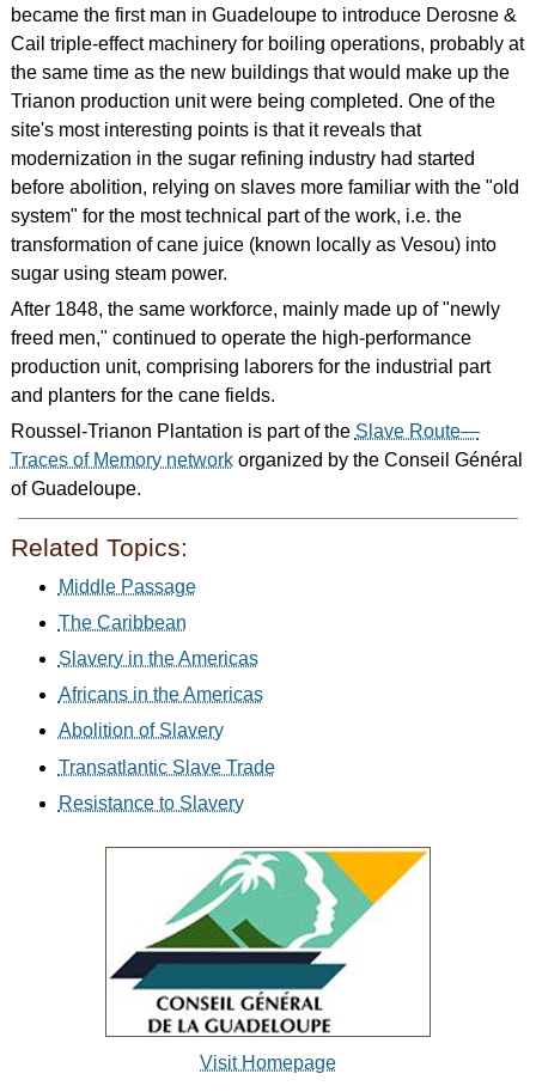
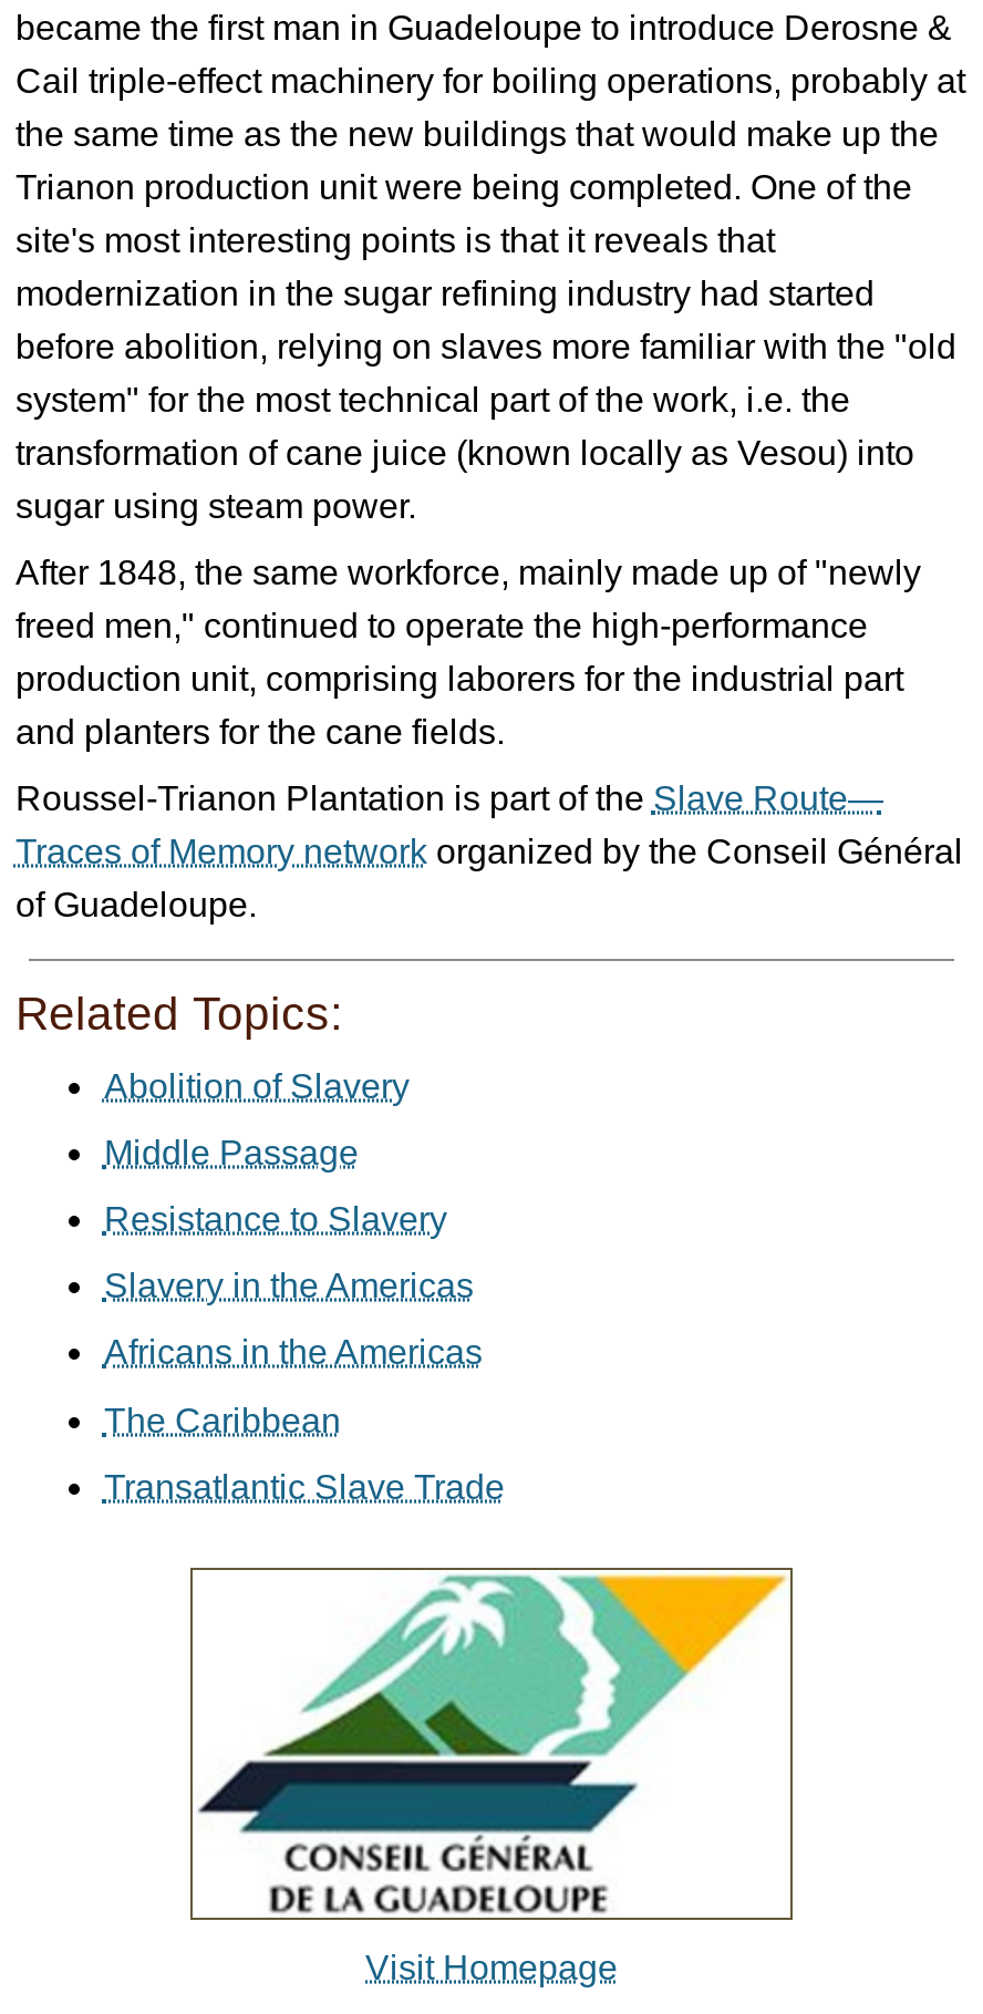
moved [59,577,196,597] -> [104,1134,359,1172]: Middle Passage
moved [59,613,187,633] -> [104,1401,341,1438]: The Caribbean
moved [59,649,263,705] -> [104,1268,483,1372]: Slavery in the Americas | Africans in the Americas
moved [59,721,224,741] -> [104,1068,410,1105]: Abolition of Slavery
moved [59,757,275,777] -> [104,1467,505,1505]: Transatlantic Slave Trade
moved [59,793,244,813] -> [104,1201,447,1239]: Resistance to Slavery

